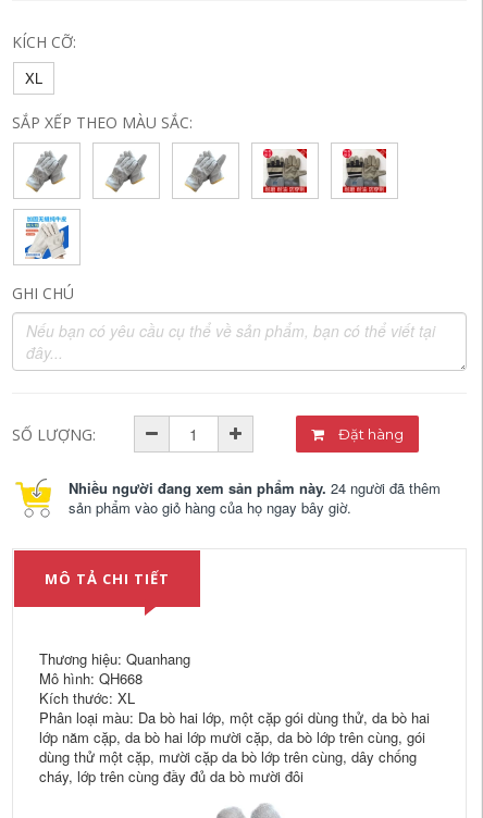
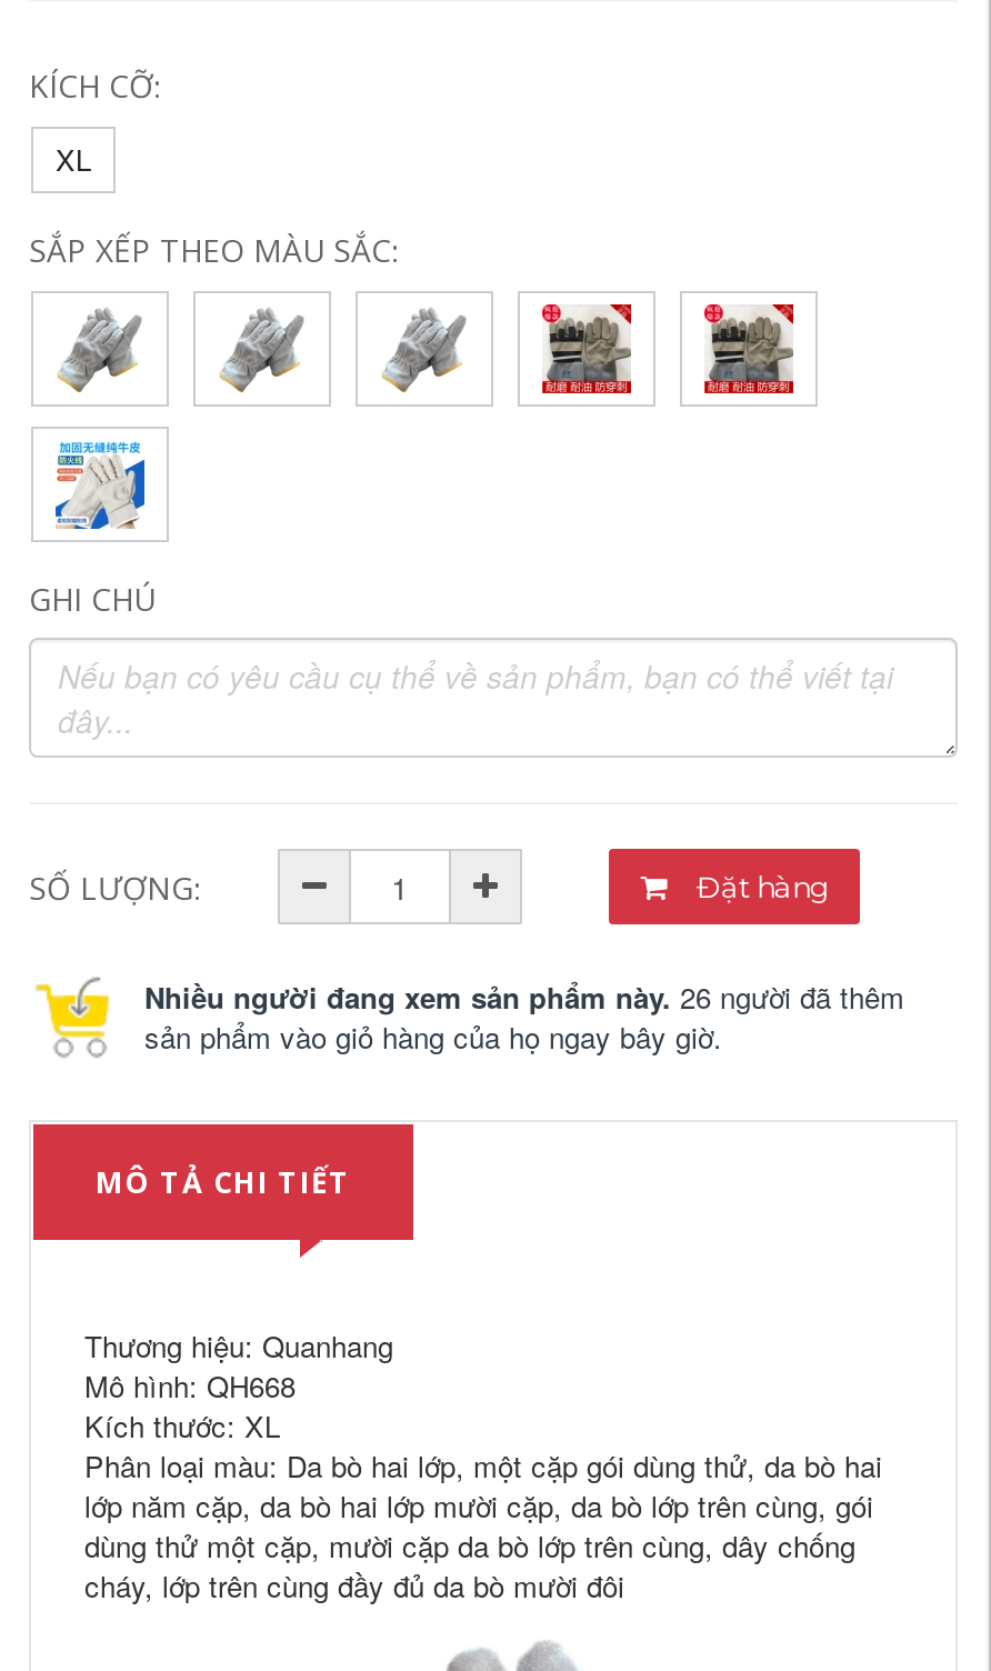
[69,478,441,498] Nhiều người đang xem sản phẩm này. 24 người đã thêm -> [144,975,904,1018] Nhiều người đang xem sản phẩm này. 26 người đã thêm

